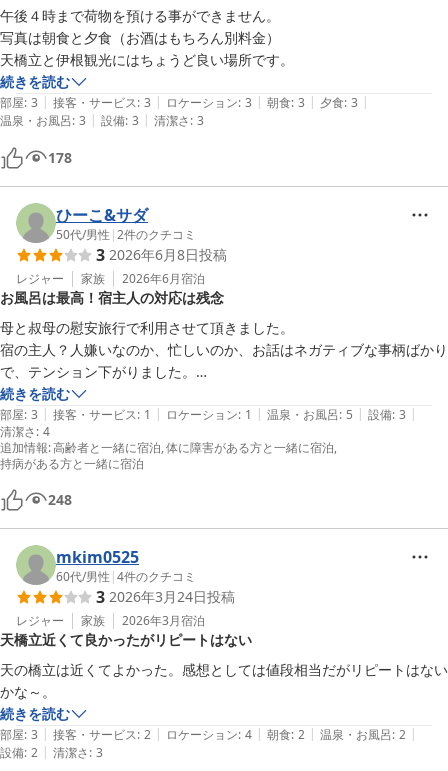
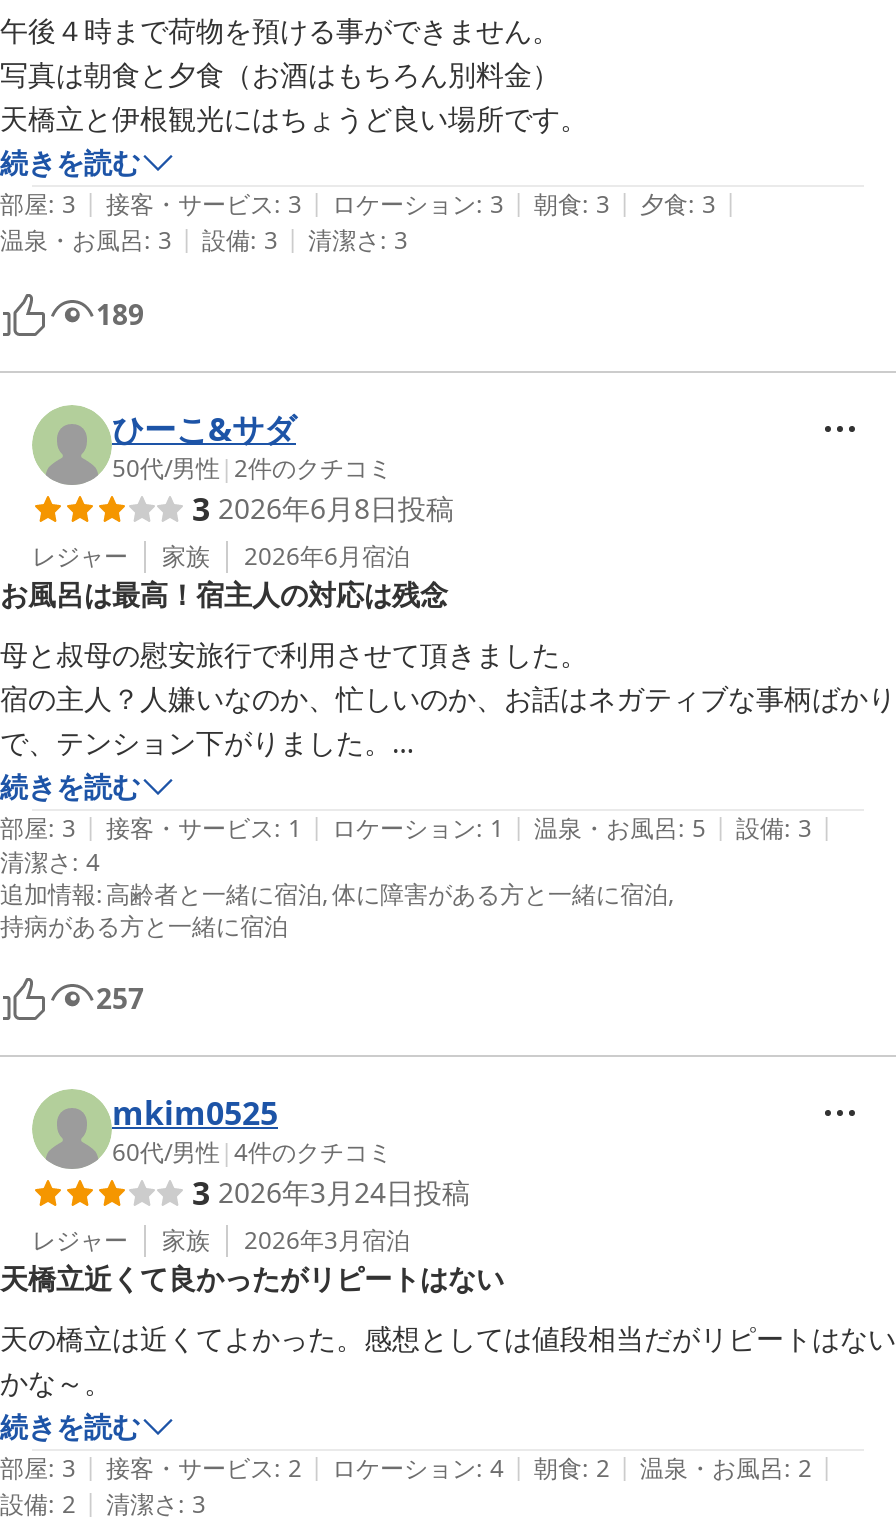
[48,148,72,167] 178 -> [96,295,144,333] 189
[48,490,72,509] 248 -> [96,979,144,1017] 257

